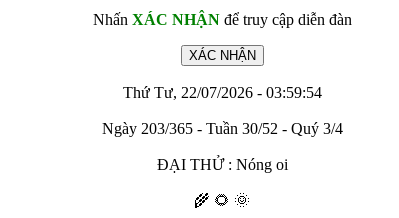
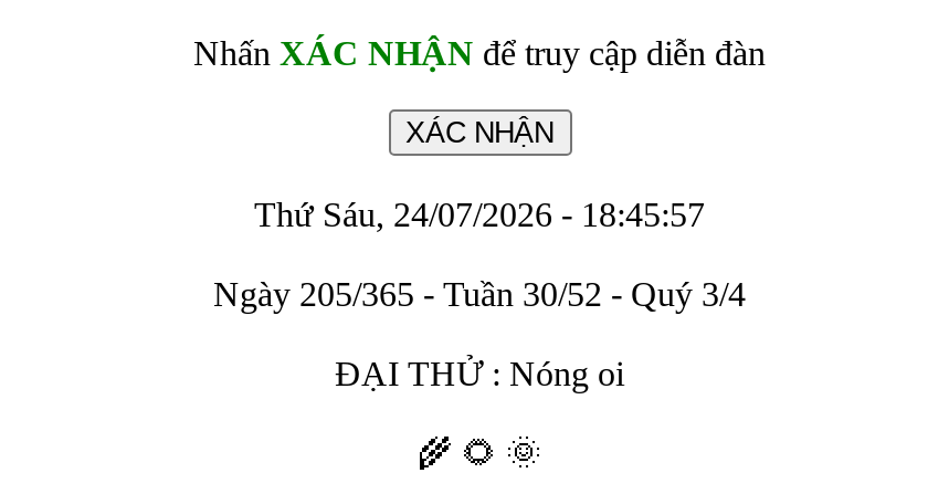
[122,84,321,101] Thứ Tư, 22/07/2026 - 03:59:54 -> [254,196,705,233] Thứ Sáu, 24/07/2026 - 18:45:57
[101,120,342,137] Ngày 203/365 - Tuần 30/52 - Quý 3/4 -> [213,275,746,313] Ngày 205/365 - Tuần 30/52 - Quý 3/4

